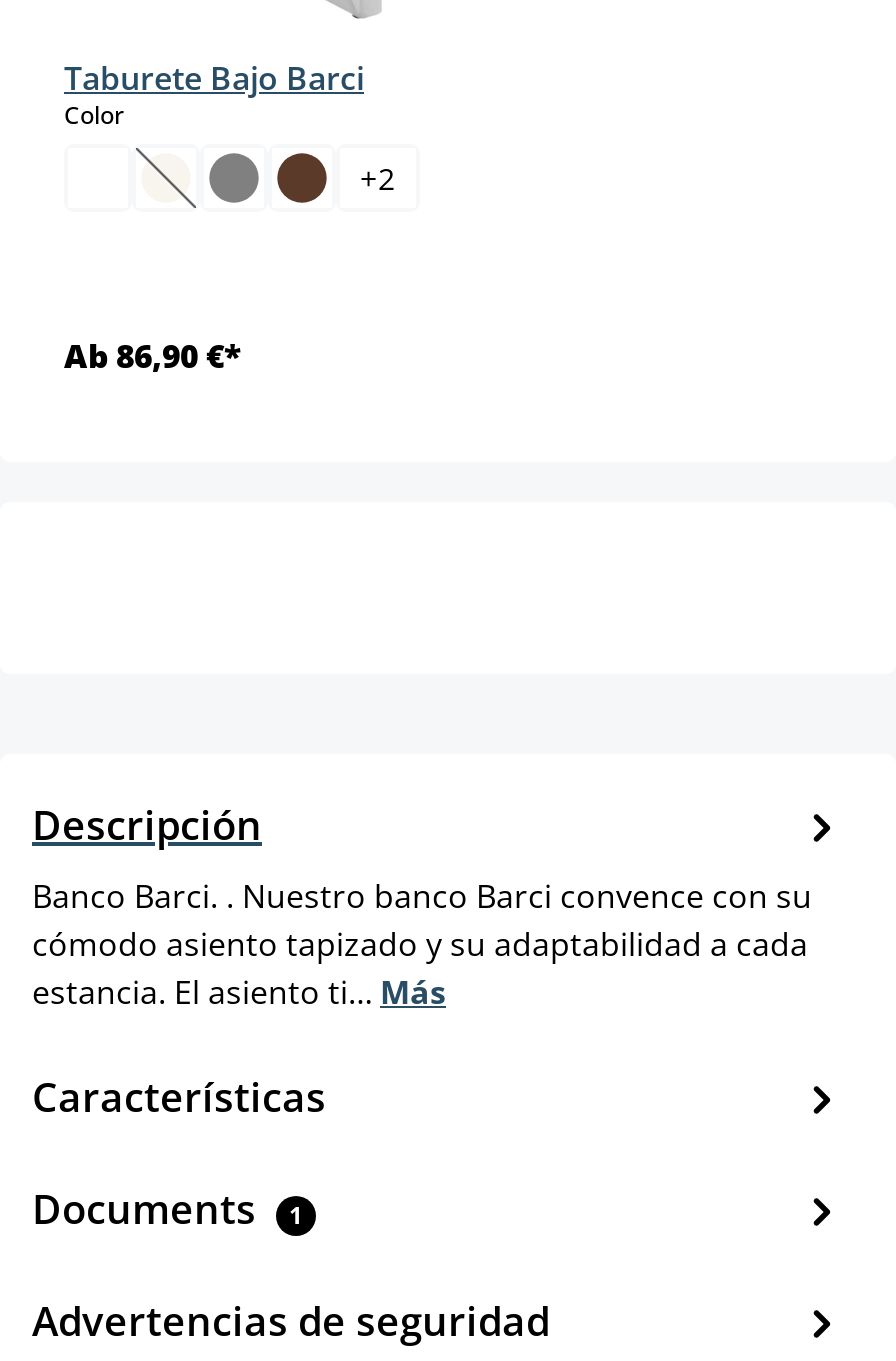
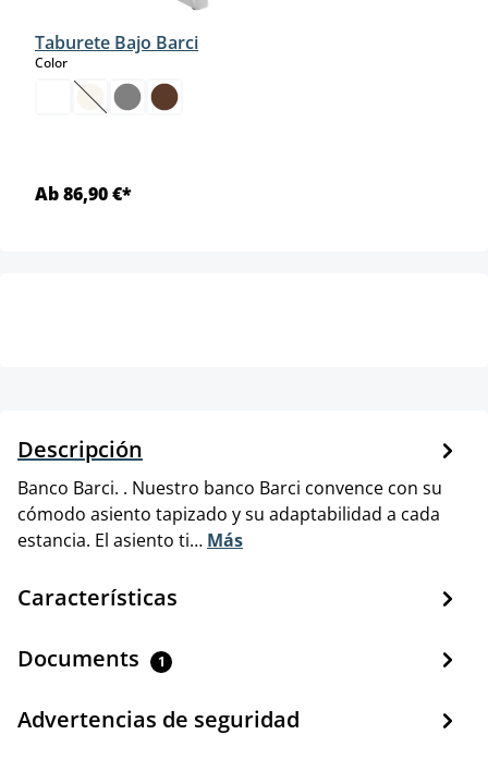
[360,157,396,197] +2 -> none

